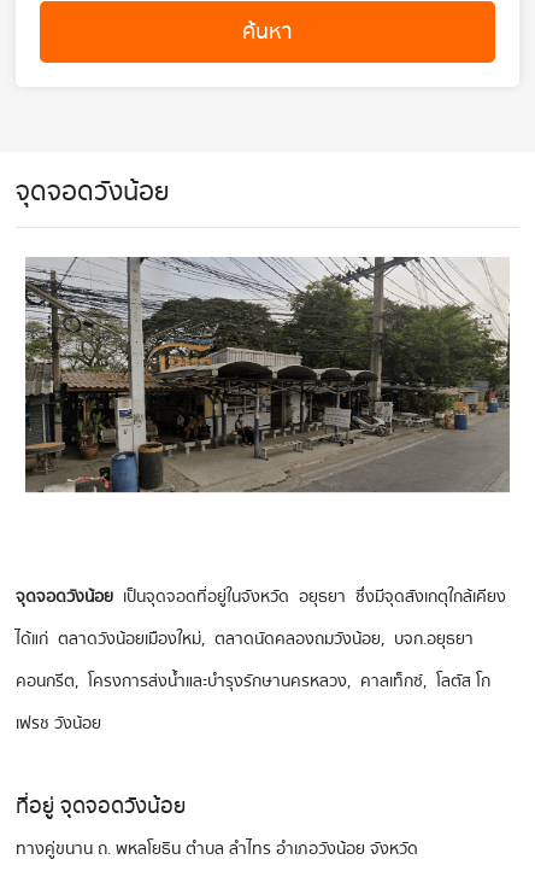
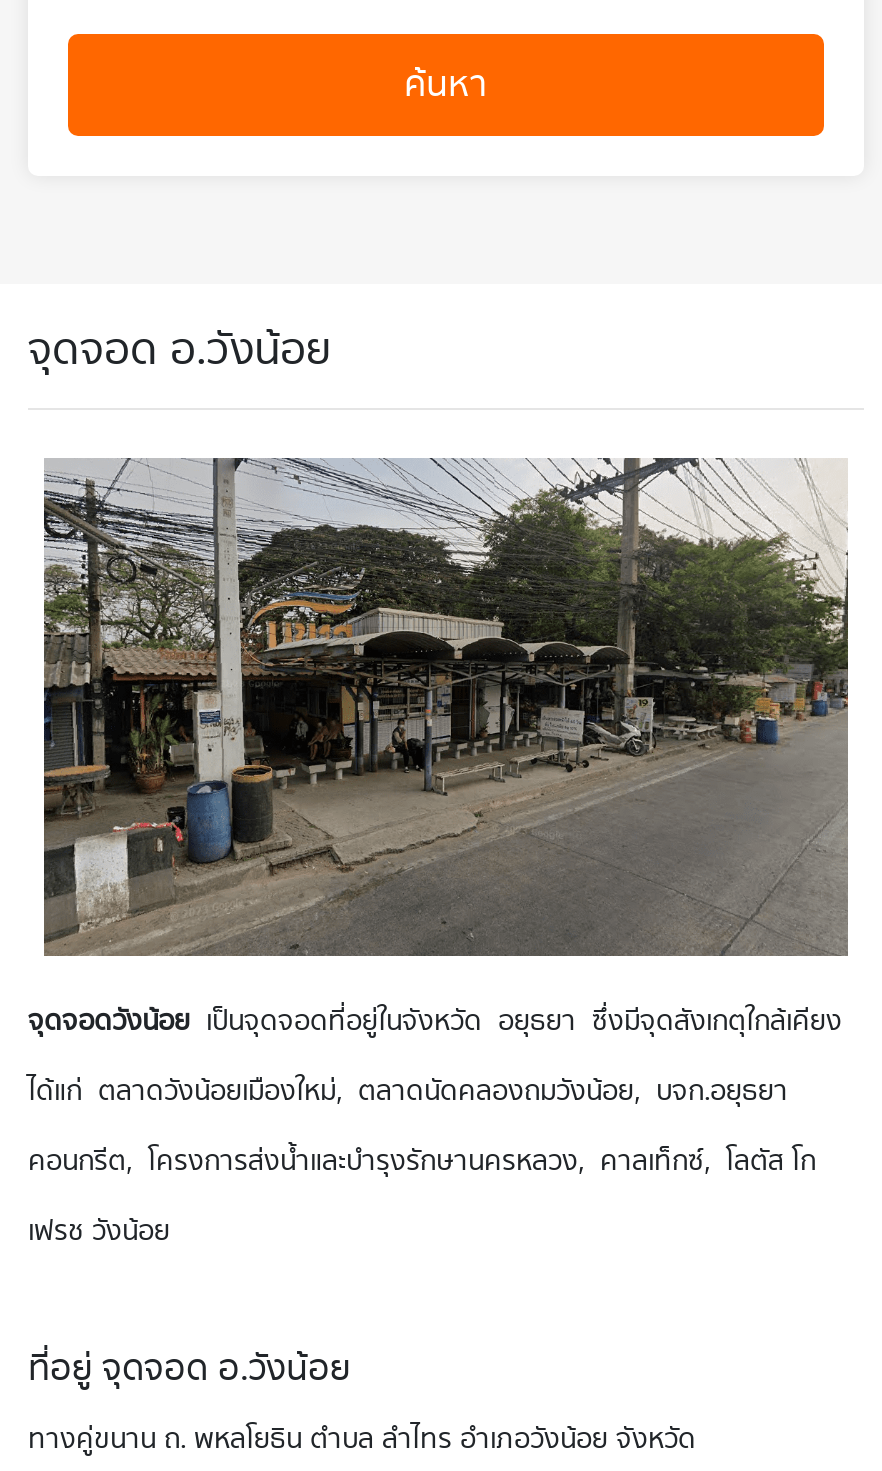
none -> [42,846,850,958] [image]
[16,171,170,212] จุดจอดวังน้อย -> [28,316,332,384] จุดจอด อ.วังน้อย
[16,789,186,824] ที่อยู่ จุดจอดวังน้อย -> [28,1340,350,1398] ที่อยู่ จุดจอด อ.วังน้อย

